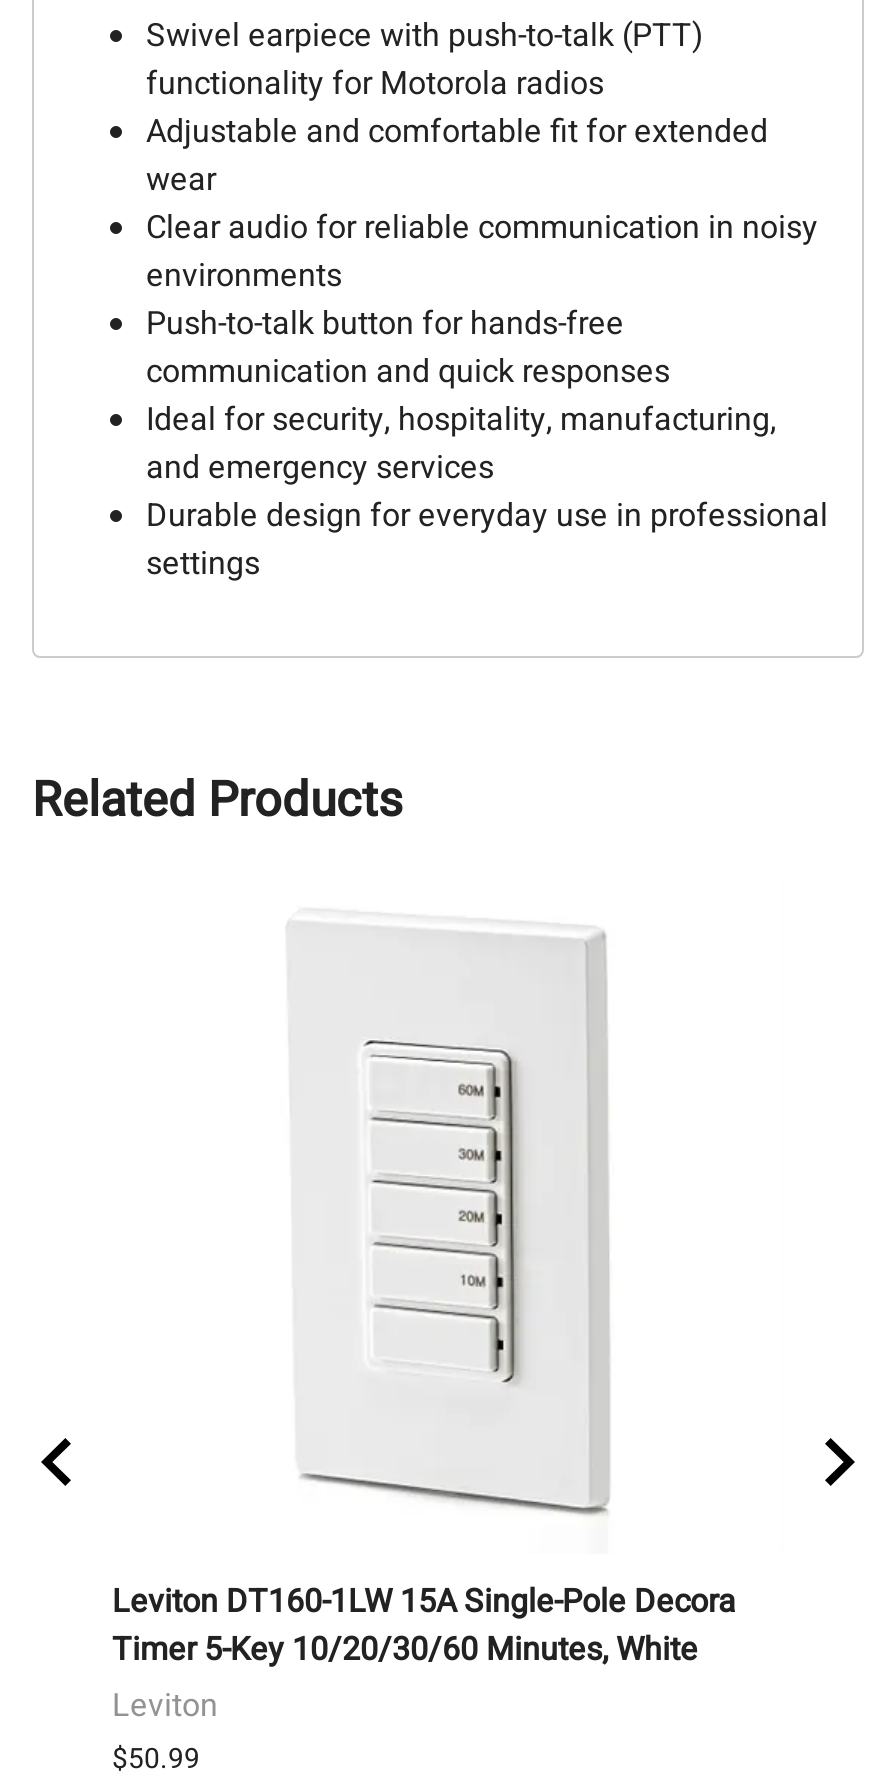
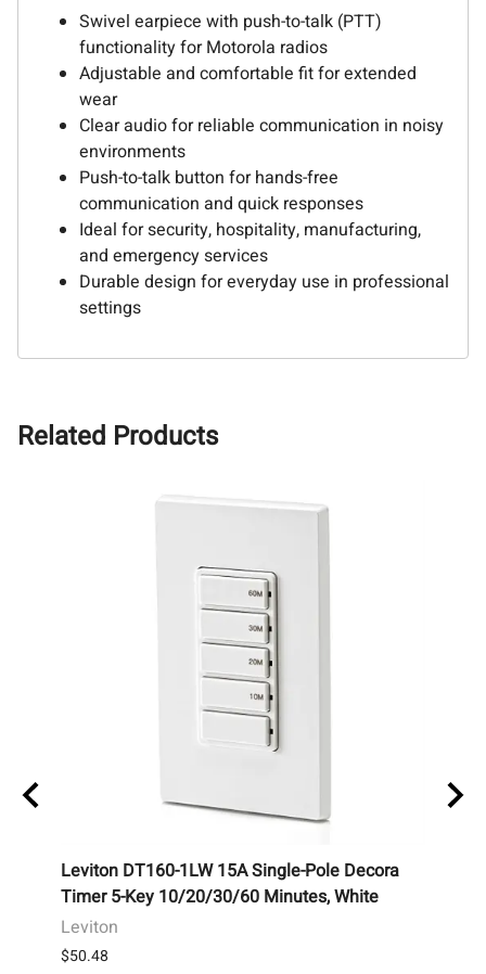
[112,1739,200,1781] $50.99 -> [61,945,108,968] $50.48

